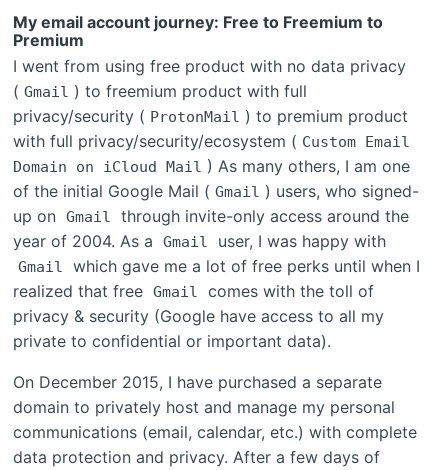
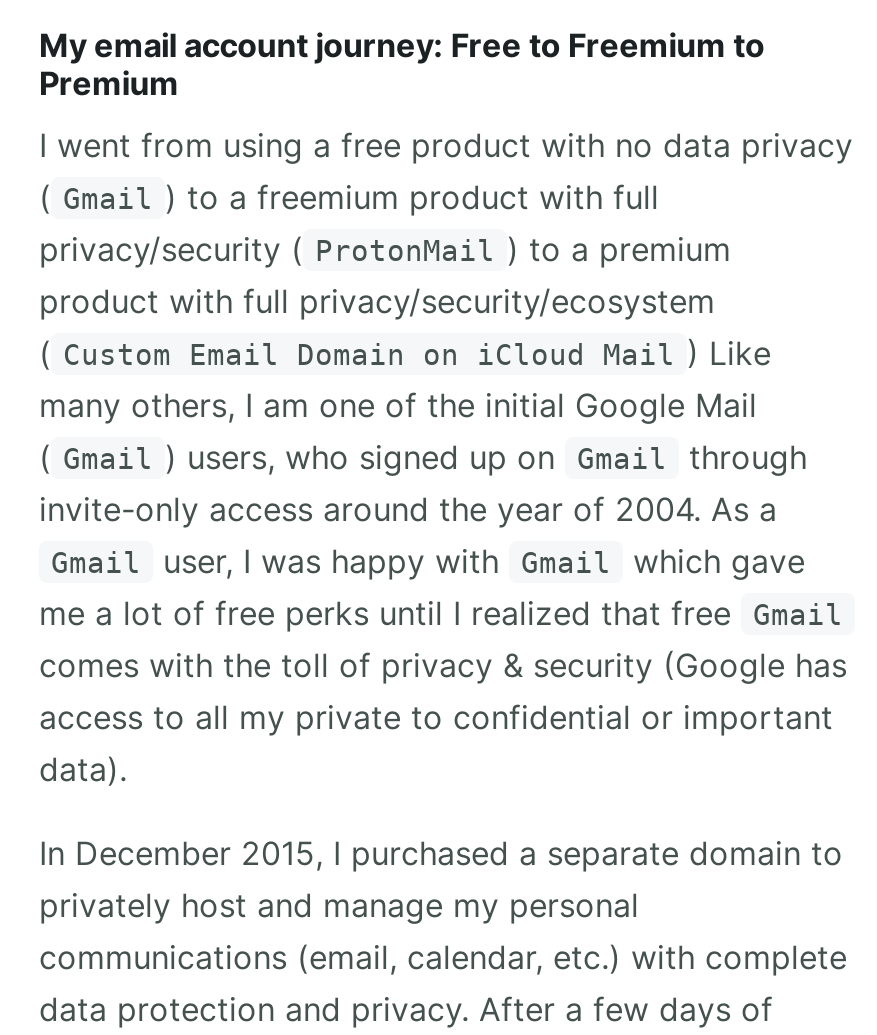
[13,56,420,351] I went from using free product with no data privacy | ( Gmail ) to freemium product with full | privacy/security ( ProtonMail ) to premium product | with full privacy/security/ecosystem ( Custom Email | Domain on iCloud Mail ) As many others, I am one | of the initial Google Mail ( Gmail ) users, who signed- | up on Gmail through invite-only access around the | year of 2004. As a Gmail user, I was happy with | Gmail which gave me a lot of free perks until when I | realized that free Gmail comes with the toll of | privacy & security (Google have access to all my | private to confidential or important data). -> [39,126,853,790] I went from using a free product with no data privacy | ( Gmail ) to a freemium product with full | privacy/security ( ProtonMail ) to a premium | product with full privacy/security/ecosystem | ( Custom Email Domain on iCloud Mail ) Like | many others, I am one of the initial Google Mail | ( Gmail ) users, who signed up on Gmail through | invite-only access around the year of 2004. As a | Gmail user, I was happy with Gmail which gave | me a lot of free perks until I realized that free Gmail | comes with the toll of privacy & security (Google has | access to all my private to confidential or important | data).
[13,372,395,417] On December 2015, I have purchased a separate | domain to privately host and manage my personal -> [39,834,843,926] In December 2015, I purchased a separate domain to | privately host and manage my personal

